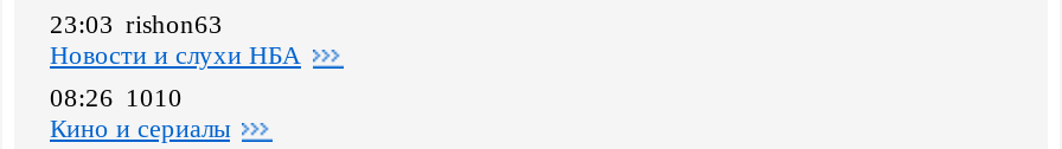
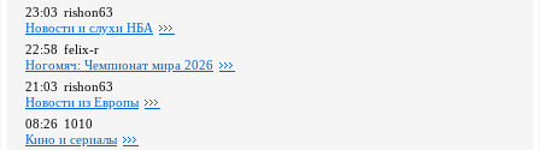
none -> [25,42,213,109] 22:58 felix-r | Ногомяч: Чемпионат мира 2026 | 21:03 rishon63 | Новости из Европы

